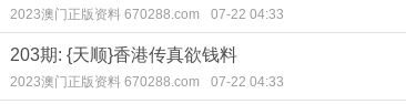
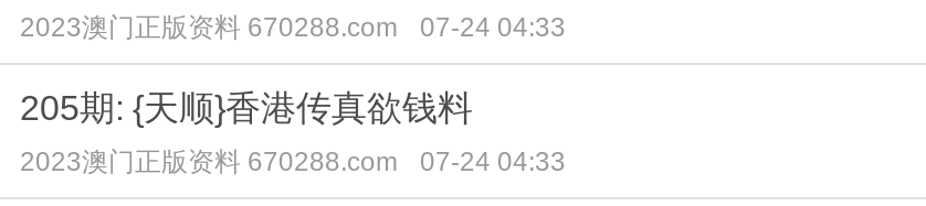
[10,7,284,22] 2023澳门正版资料 670288.com 07-22 04:33 -> [20,12,566,43] 2023澳门正版资料 670288.com 07-24 04:33
[10,45,237,64] 203期: {天顺}香港传真欲钱料 -> [20,89,473,127] 205期: {天顺}香港传真欲钱料
[10,74,284,90] 2023澳门正版资料 670288.com 07-22 04:33 -> [20,147,566,177] 2023澳门正版资料 670288.com 07-24 04:33

